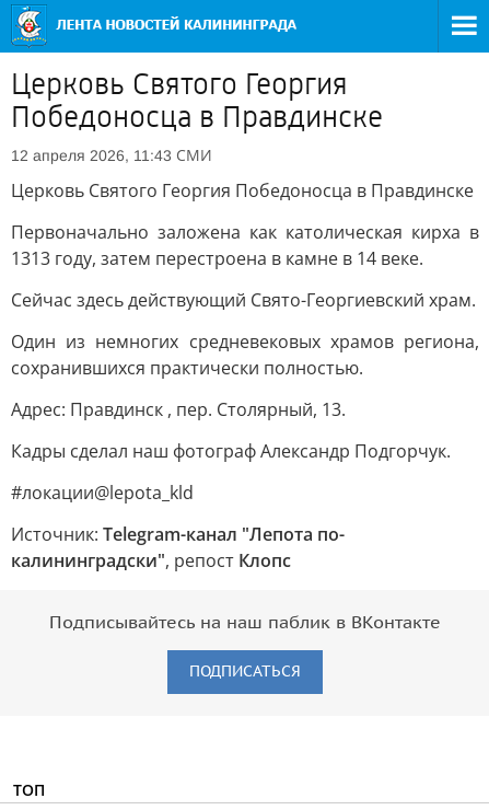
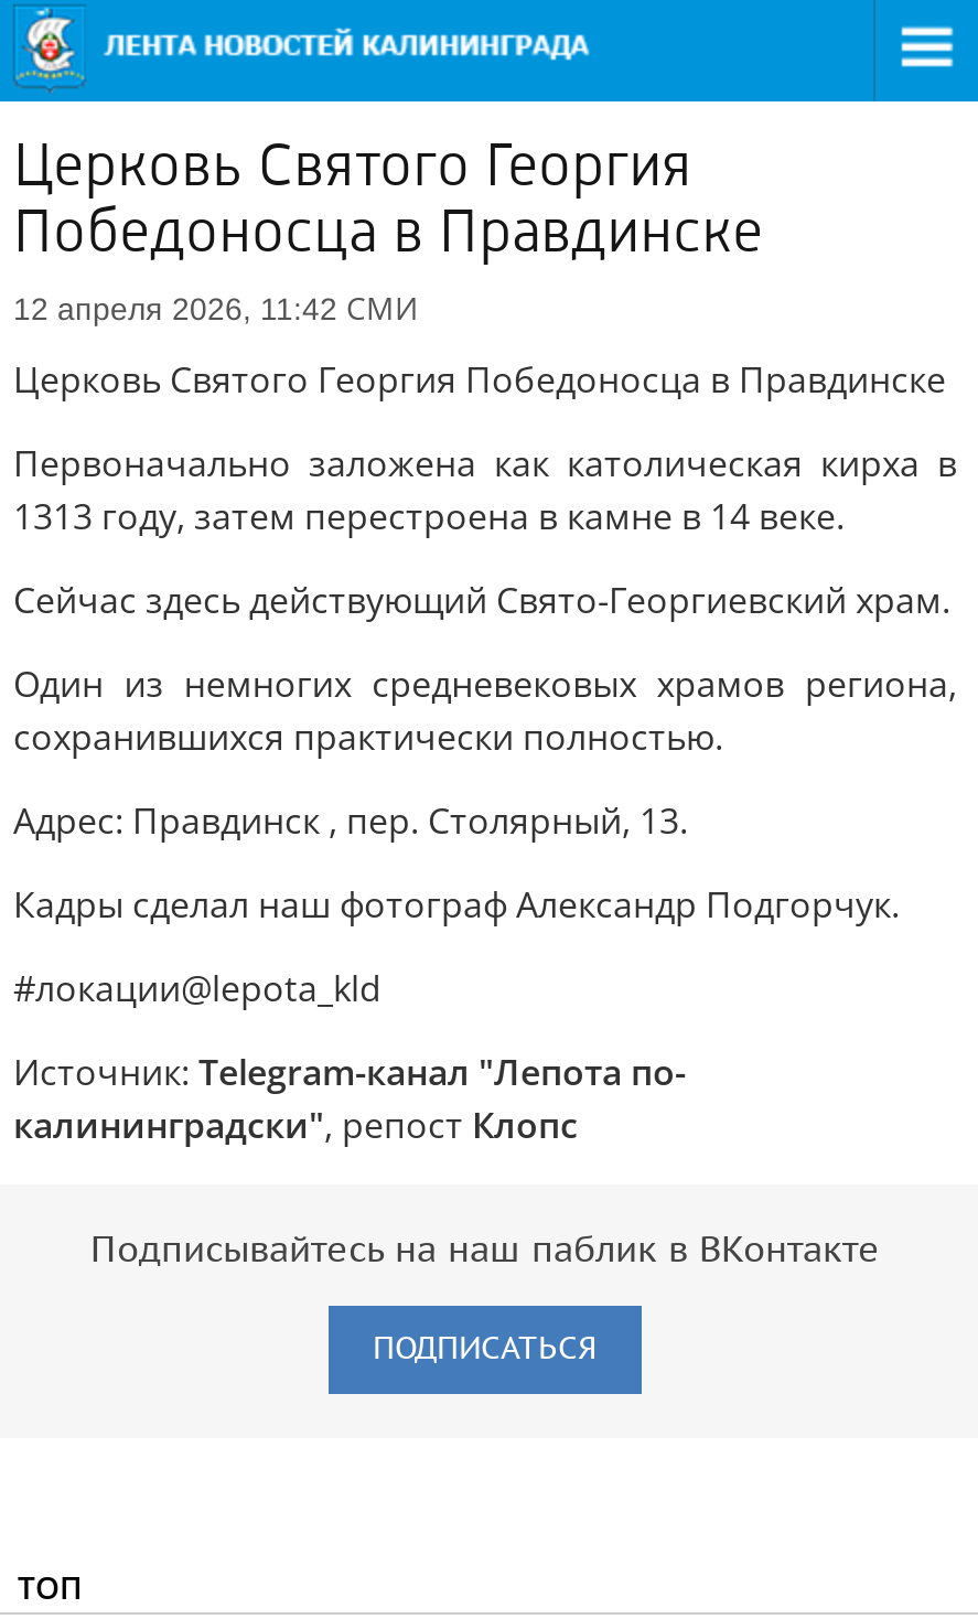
[11,144,212,165] 12 апреля 2026, 11:43 СМИ -> [13,287,419,329] 12 апреля 2026, 11:42 СМИ

